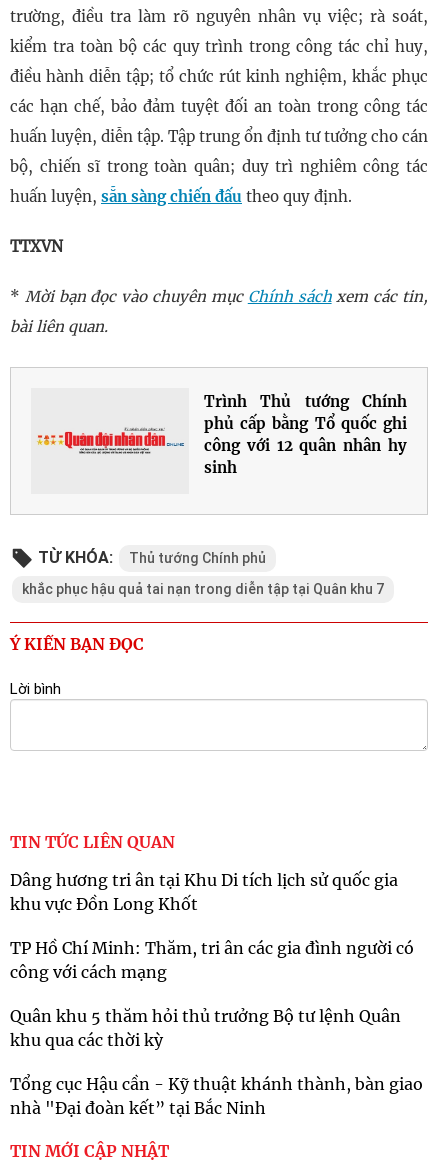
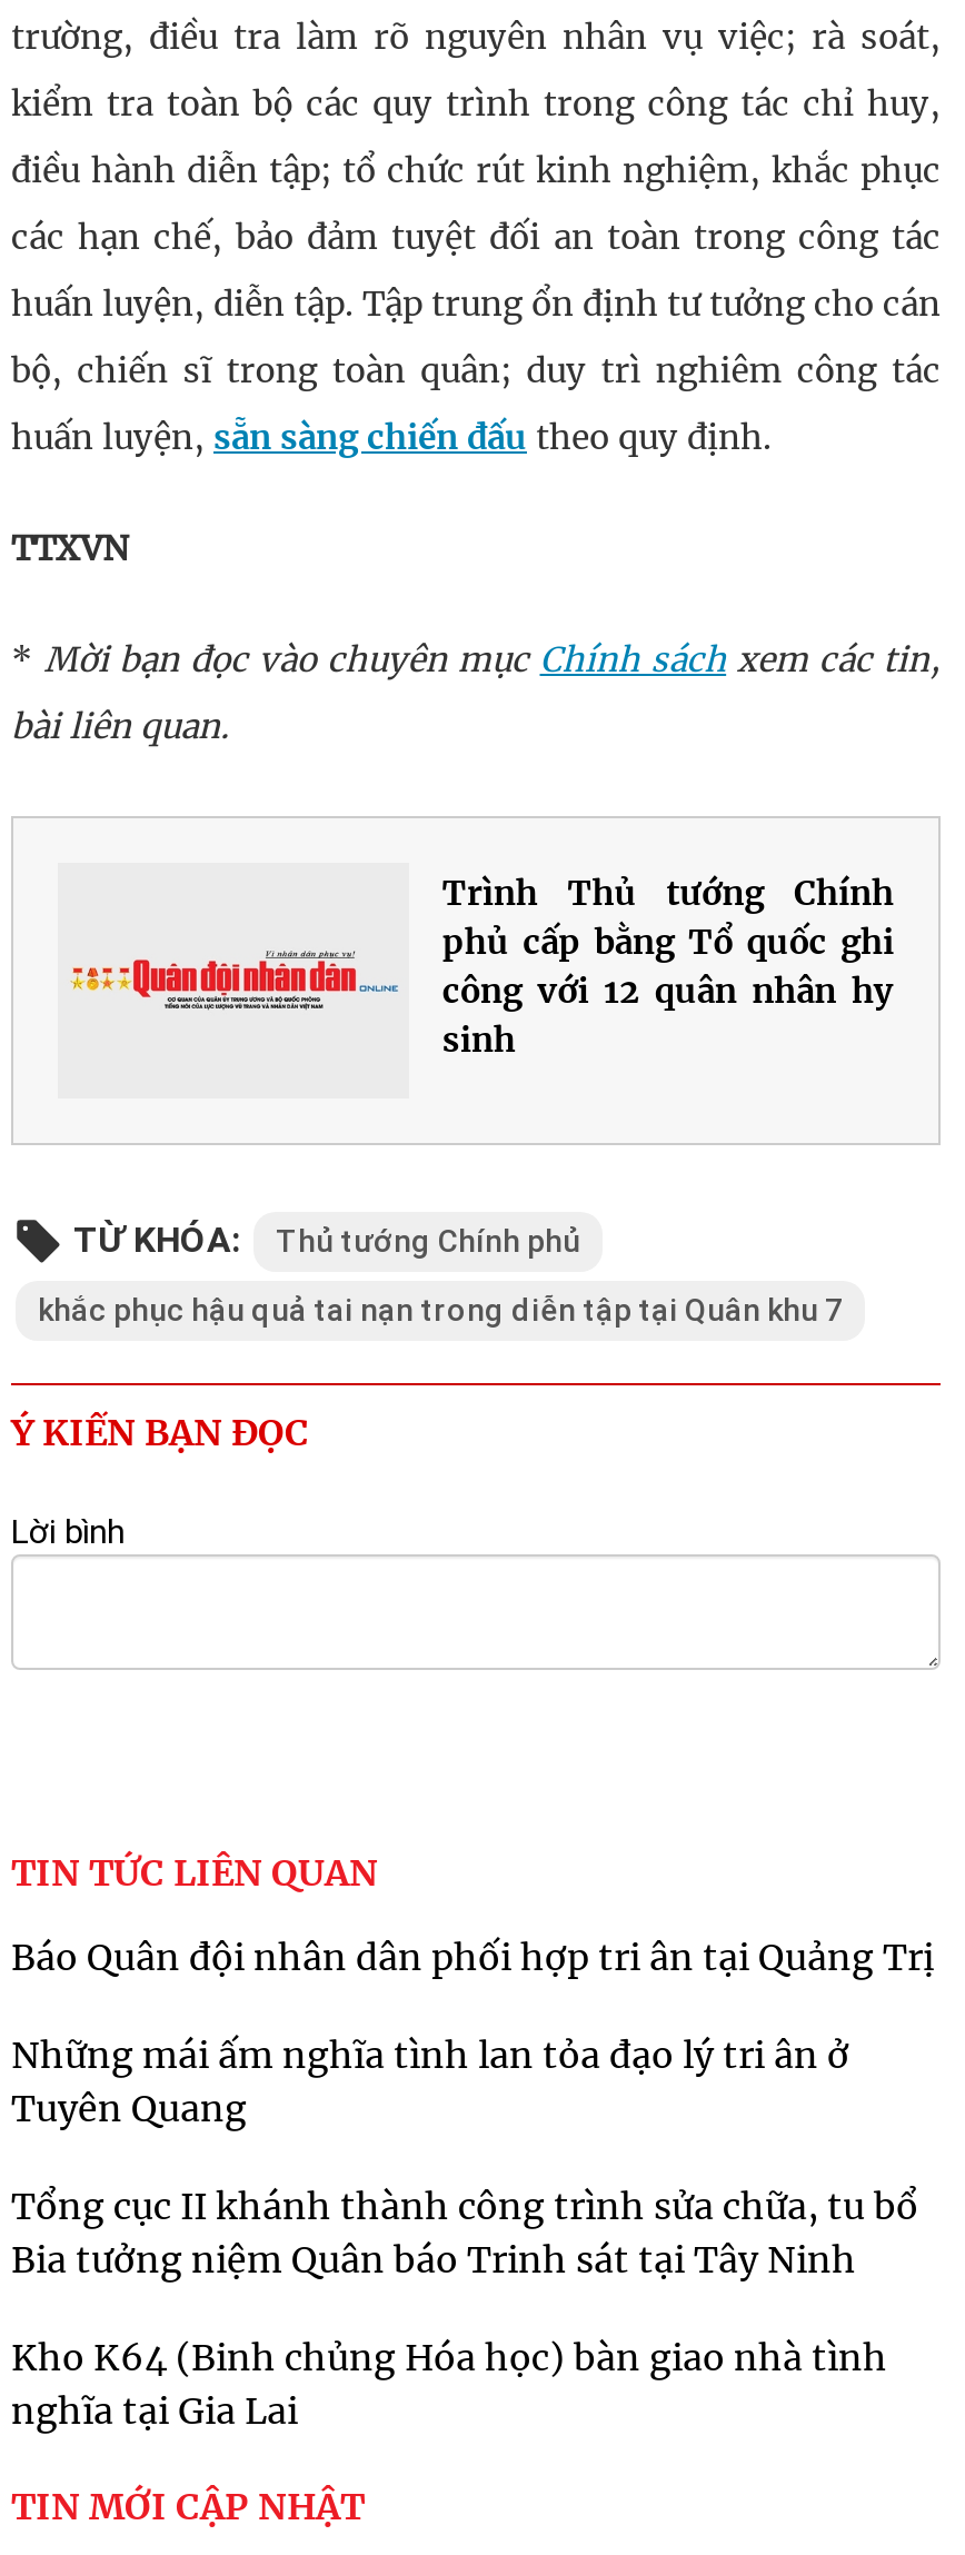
[10,870,398,914] Dâng hương tri ân tại Khu Di tích lịch sử quốc gia | khu vực Đồn Long Khốt -> [11,1934,934,1979] Báo Quân đội nhân dân phối hợp tri ân tại Quảng Trị
[10,938,414,982] TP Hồ Chí Minh: Thăm, tri ân các gia đình người có | công với cách mạng -> [11,2032,849,2130] Những mái ấm nghĩa tình lan tỏa đạo lý tri ân ở | Tuyên Quang
[10,1006,401,1050] Quân khu 5 thăm hỏi thủ trưởng Bộ tư lệnh Quân | khu qua các thời kỳ -> [11,2183,918,2281] Tổng cục II khánh thành công trình sửa chữa, tu bổ | Bia tưởng niệm Quân báo Trinh sát tại Tây Ninh
[10,1074,423,1118] Tổng cục Hậu cần - Kỹ thuật khánh thành, bàn giao | nhà "Đại đoàn kết” tại Bắc Ninh -> [11,2334,887,2432] Kho K64 (Binh chủng Hóa học) bàn giao nhà tình | nghĩa tại Gia Lai

